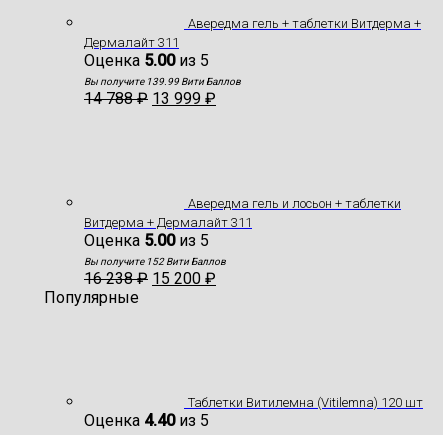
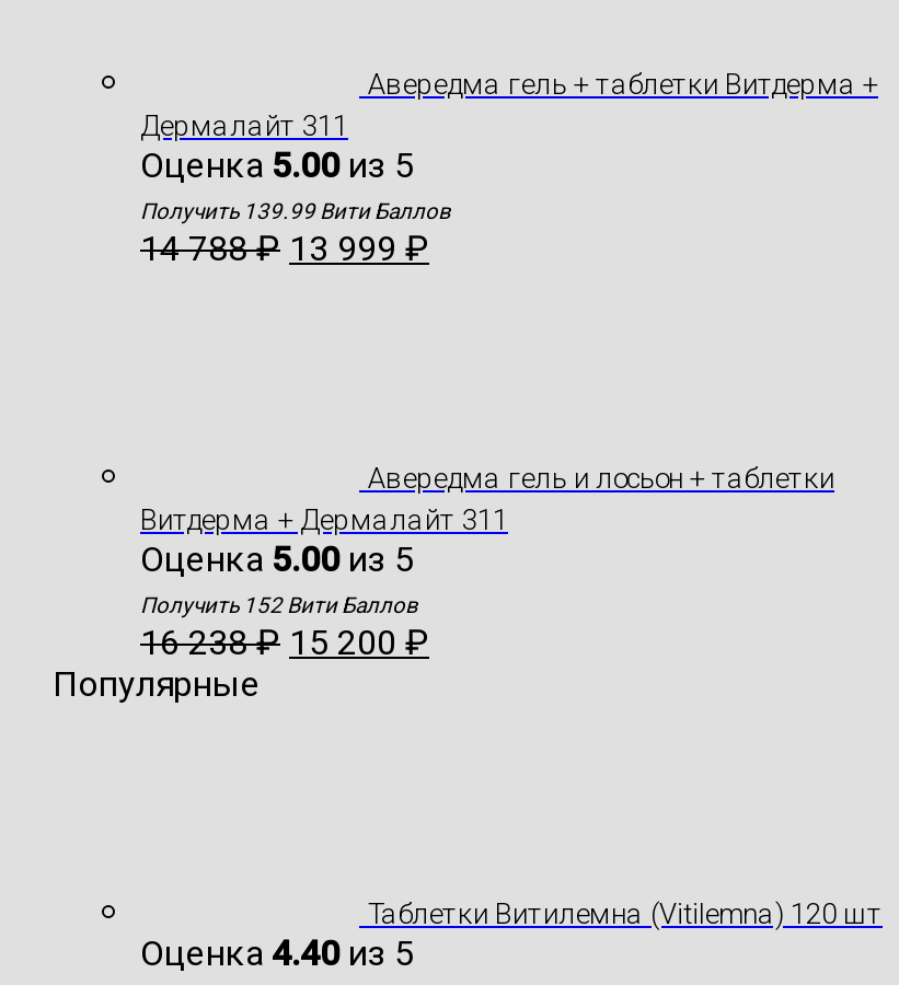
[84,76,241,87] Вы получите 139.99 Вити Баллов -> [140,200,451,224] Получить 139.99 Вити Баллов
[84,256,226,267] Вы получите 152 Вити Баллов -> [140,594,418,618] Получить 152 Вити Баллов

